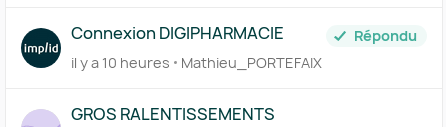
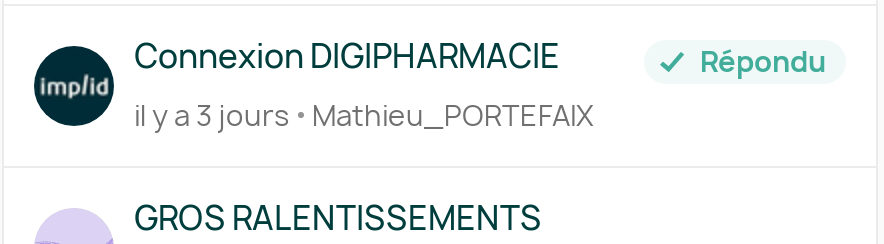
[71,52,322,71] il y a 10 heures Mathieu_PORTEFAIX -> [134,95,594,133] il y a 3 jours Mathieu_PORTEFAIX

